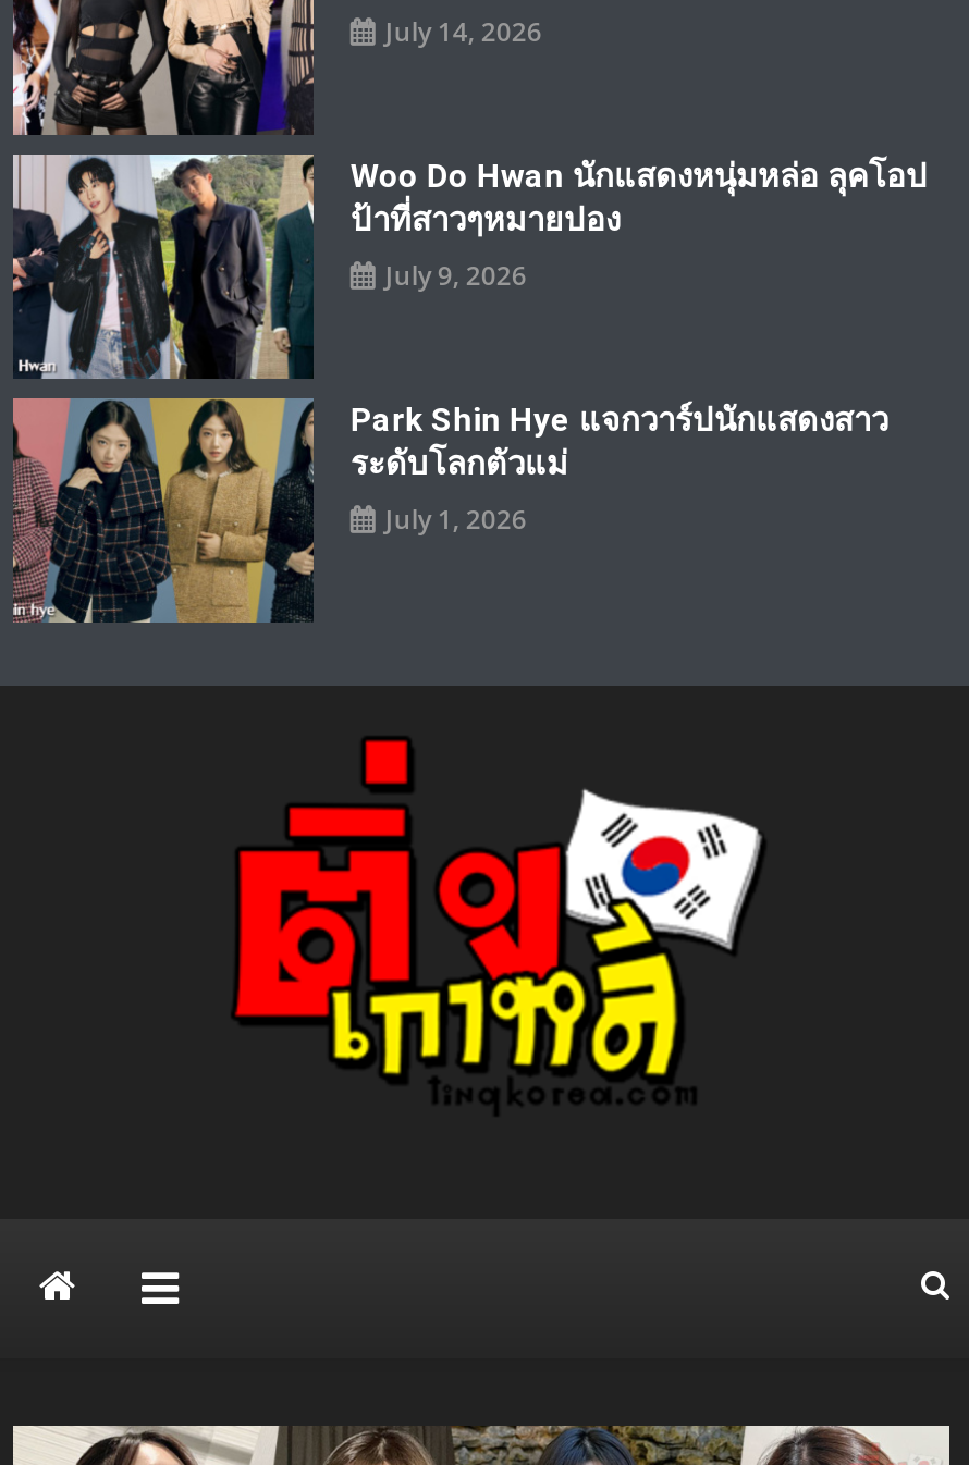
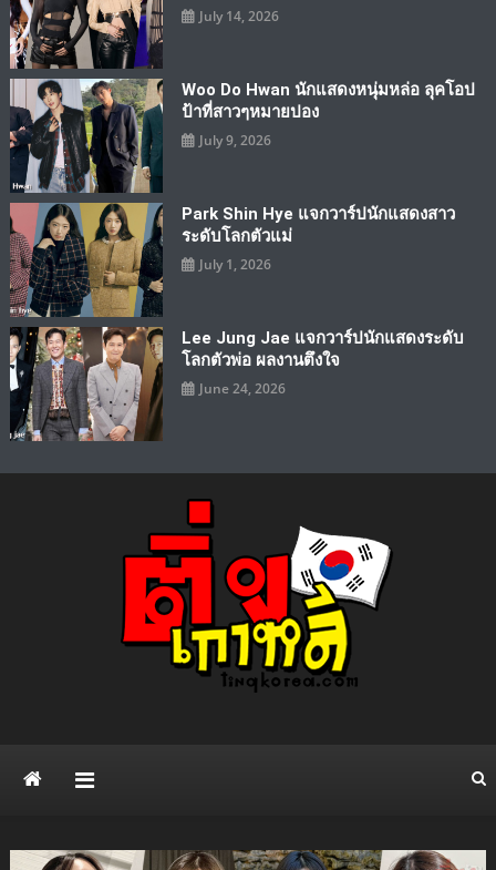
none -> [9,326,464,441] [image] | Lee Jung Jae แจกวาร์ปนักแสดงระดับ | โลกตัวพ่อ ผลงานตึงใจ | June 24, 2026

